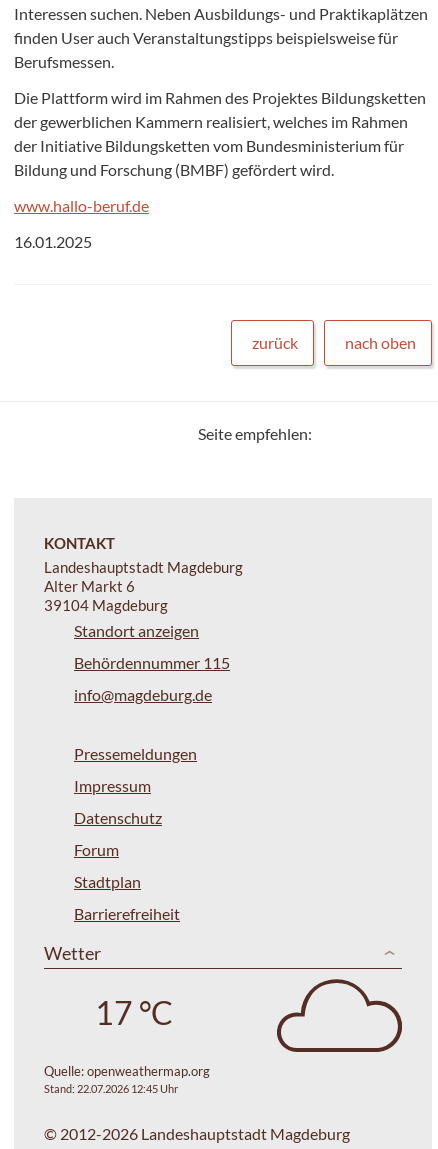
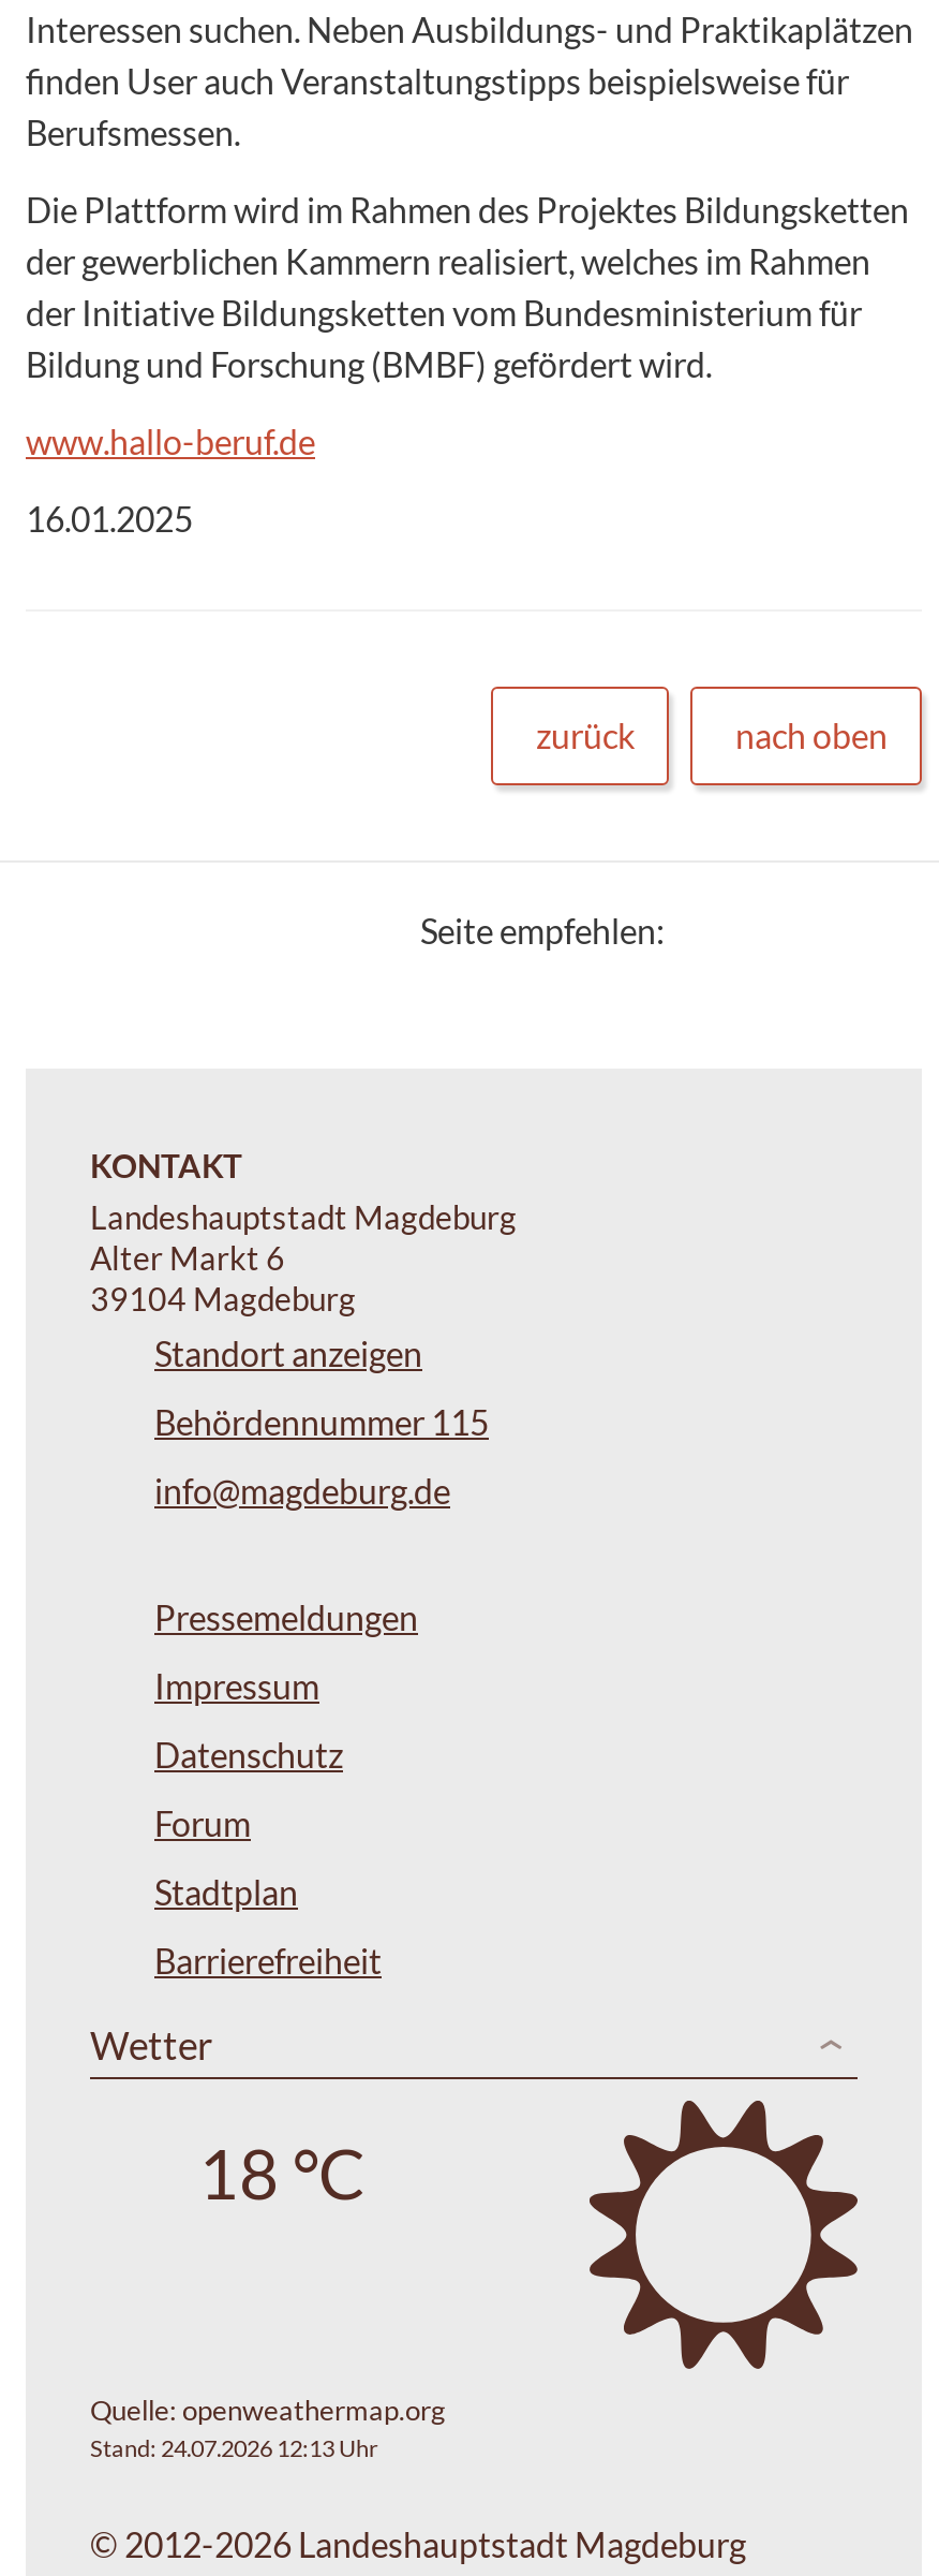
[276,978,403,1053] [image] -> [587,2096,860,2369] [image]
[94,992,172,1031] 17 °C -> [198,2130,366,2213] 18 °C
[44,1082,178,1095] Stand: 22.07.2026 12:45 Uhr -> [90,2433,377,2461] Stand: 24.07.2026 12:13 Uhr

